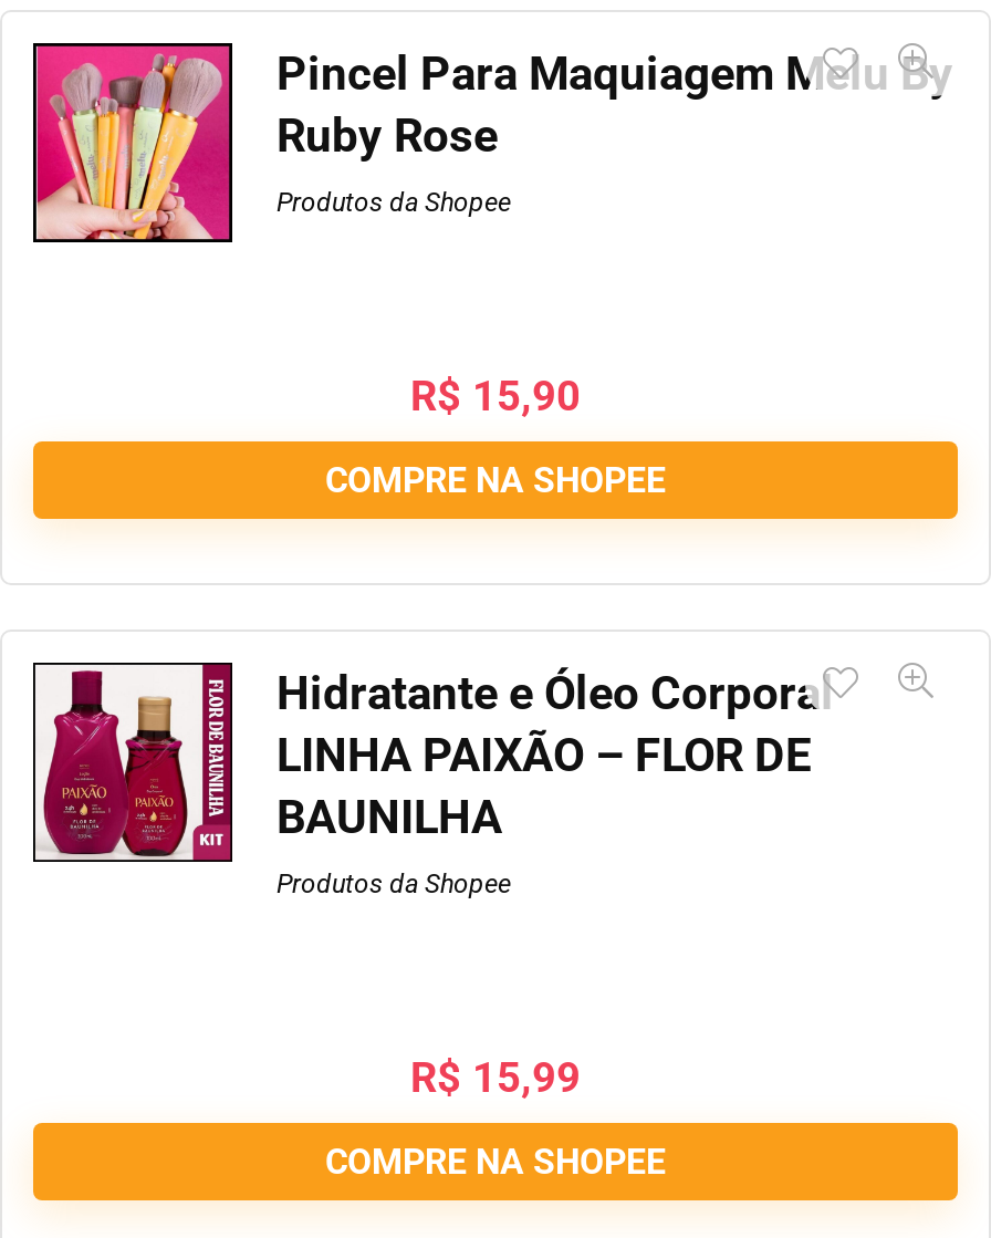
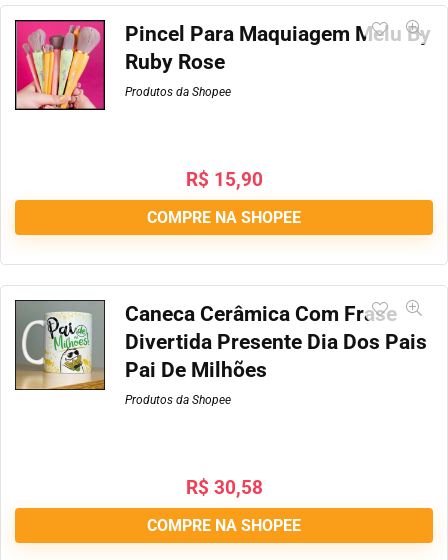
[33,663,834,862] [image] | Hidratante e Óleo Corporal | LINHA PAIXÃO – FLOR DE | BAUNILHA -> [15,300,427,390] [image] | Caneca Cerâmica Com Frase | Divertida Presente Dia Dos Pais | Pai De Milhões
[410,1052,581,1103] R$15,99 -> [185,476,262,499] R$30,58

